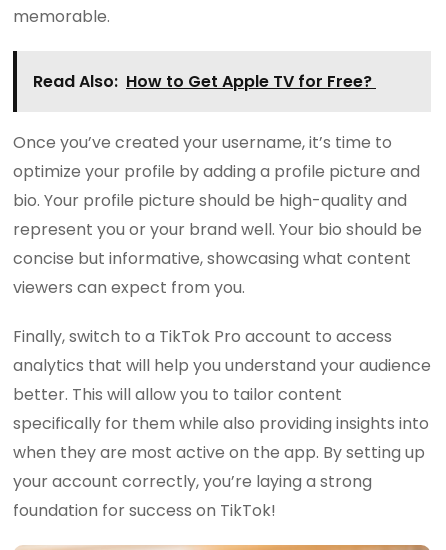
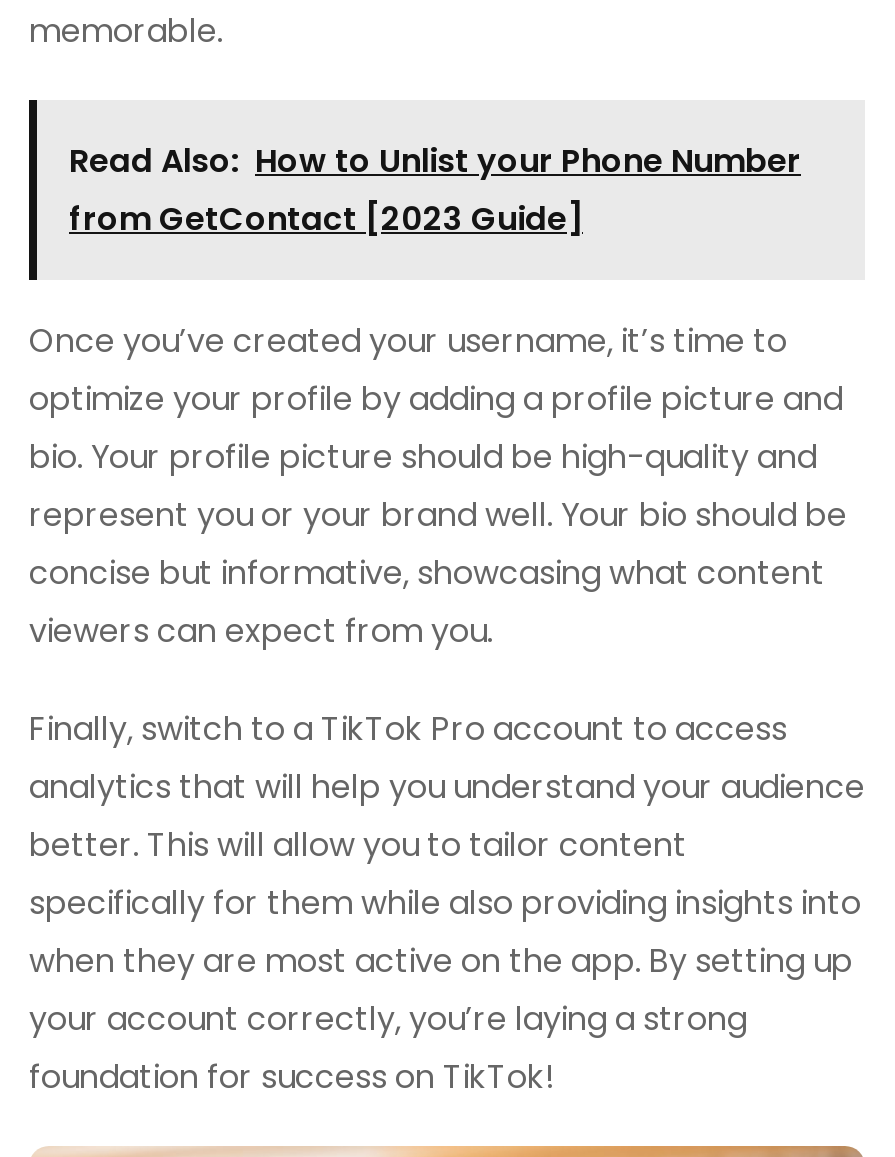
[33,70,376,93] Read Also: How to Get Apple TV for Free? -> [69,139,801,243] Read Also: How to Unlist your Phone Number | from GetContact [2023 Guide]

